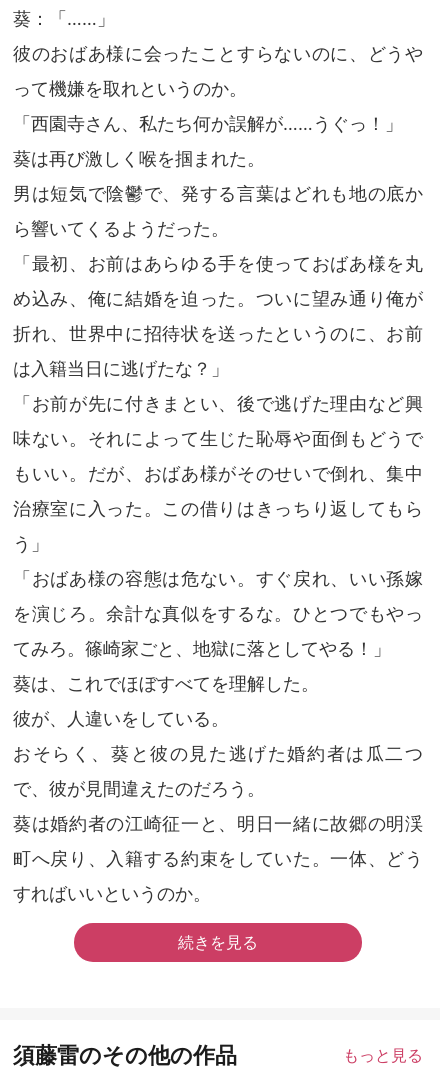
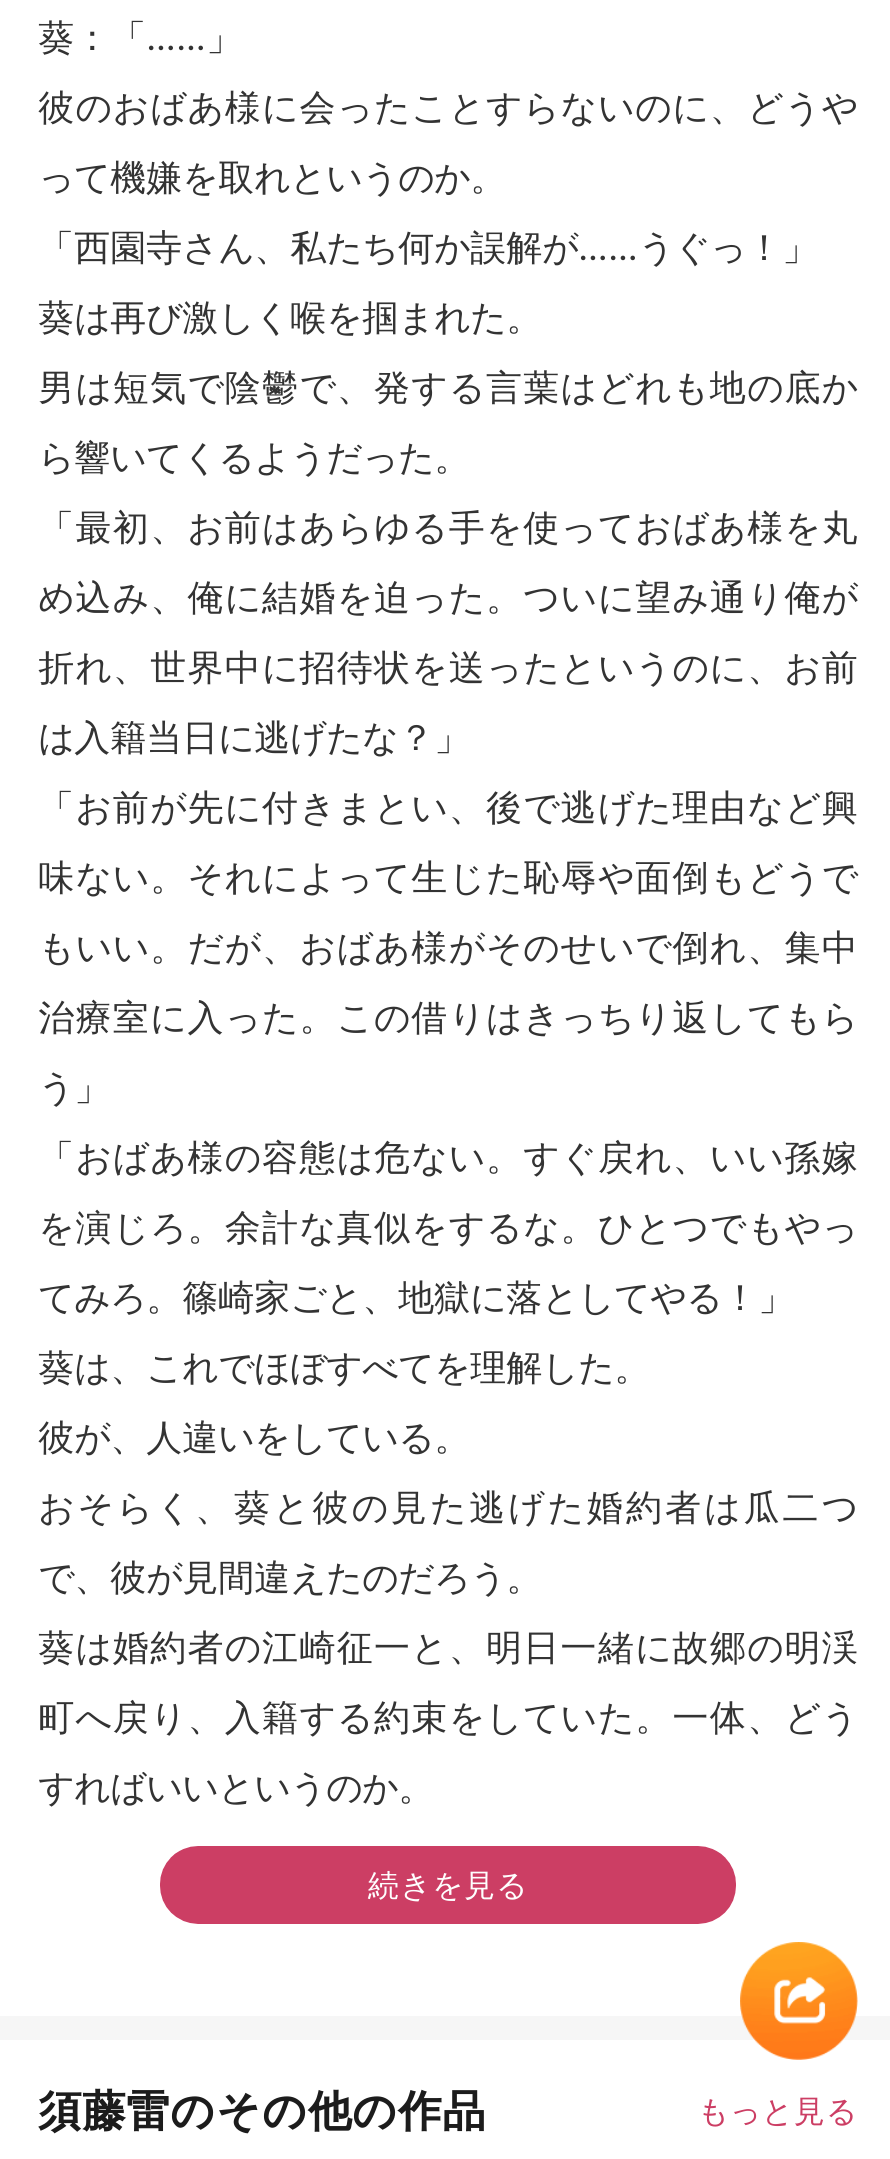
none -> [738,1940,860,2062] [image]

